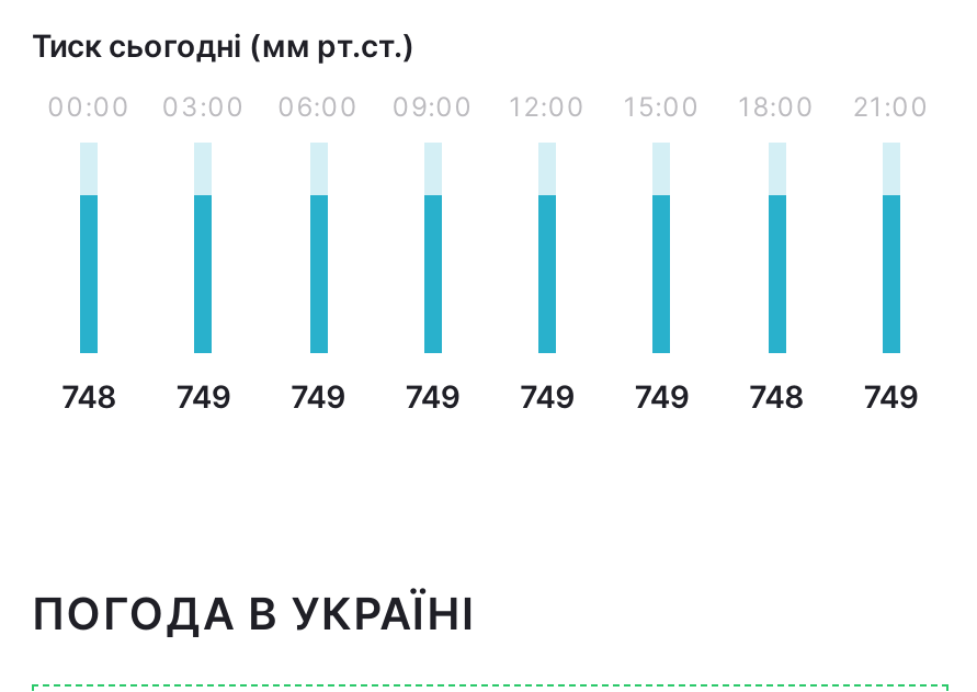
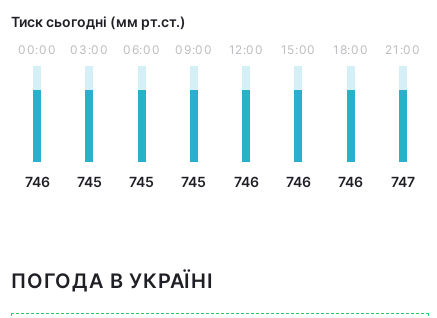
[62,377,116,415] 748 -> [25,173,50,190] 746
[176,377,231,415] 749 -> [77,173,102,190] 745
[291,377,346,415] 749 -> [129,173,154,190] 745
[405,377,460,415] 749 -> [181,173,206,190] 745
[520,377,575,415] 749 -> [234,173,259,190] 746
[635,377,689,415] 749 -> [286,173,311,190] 746
[749,377,804,415] 748 -> [338,173,363,190] 746
[864,377,919,415] 749 -> [391,173,415,190] 747

